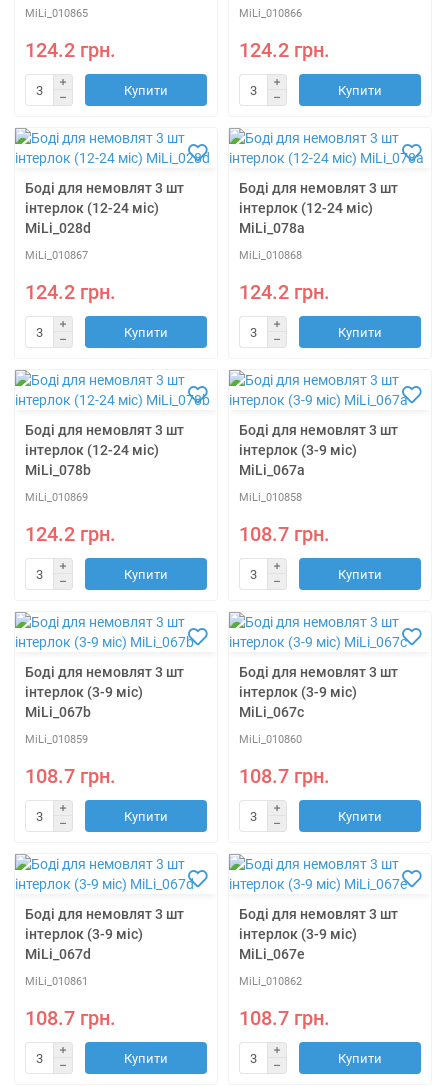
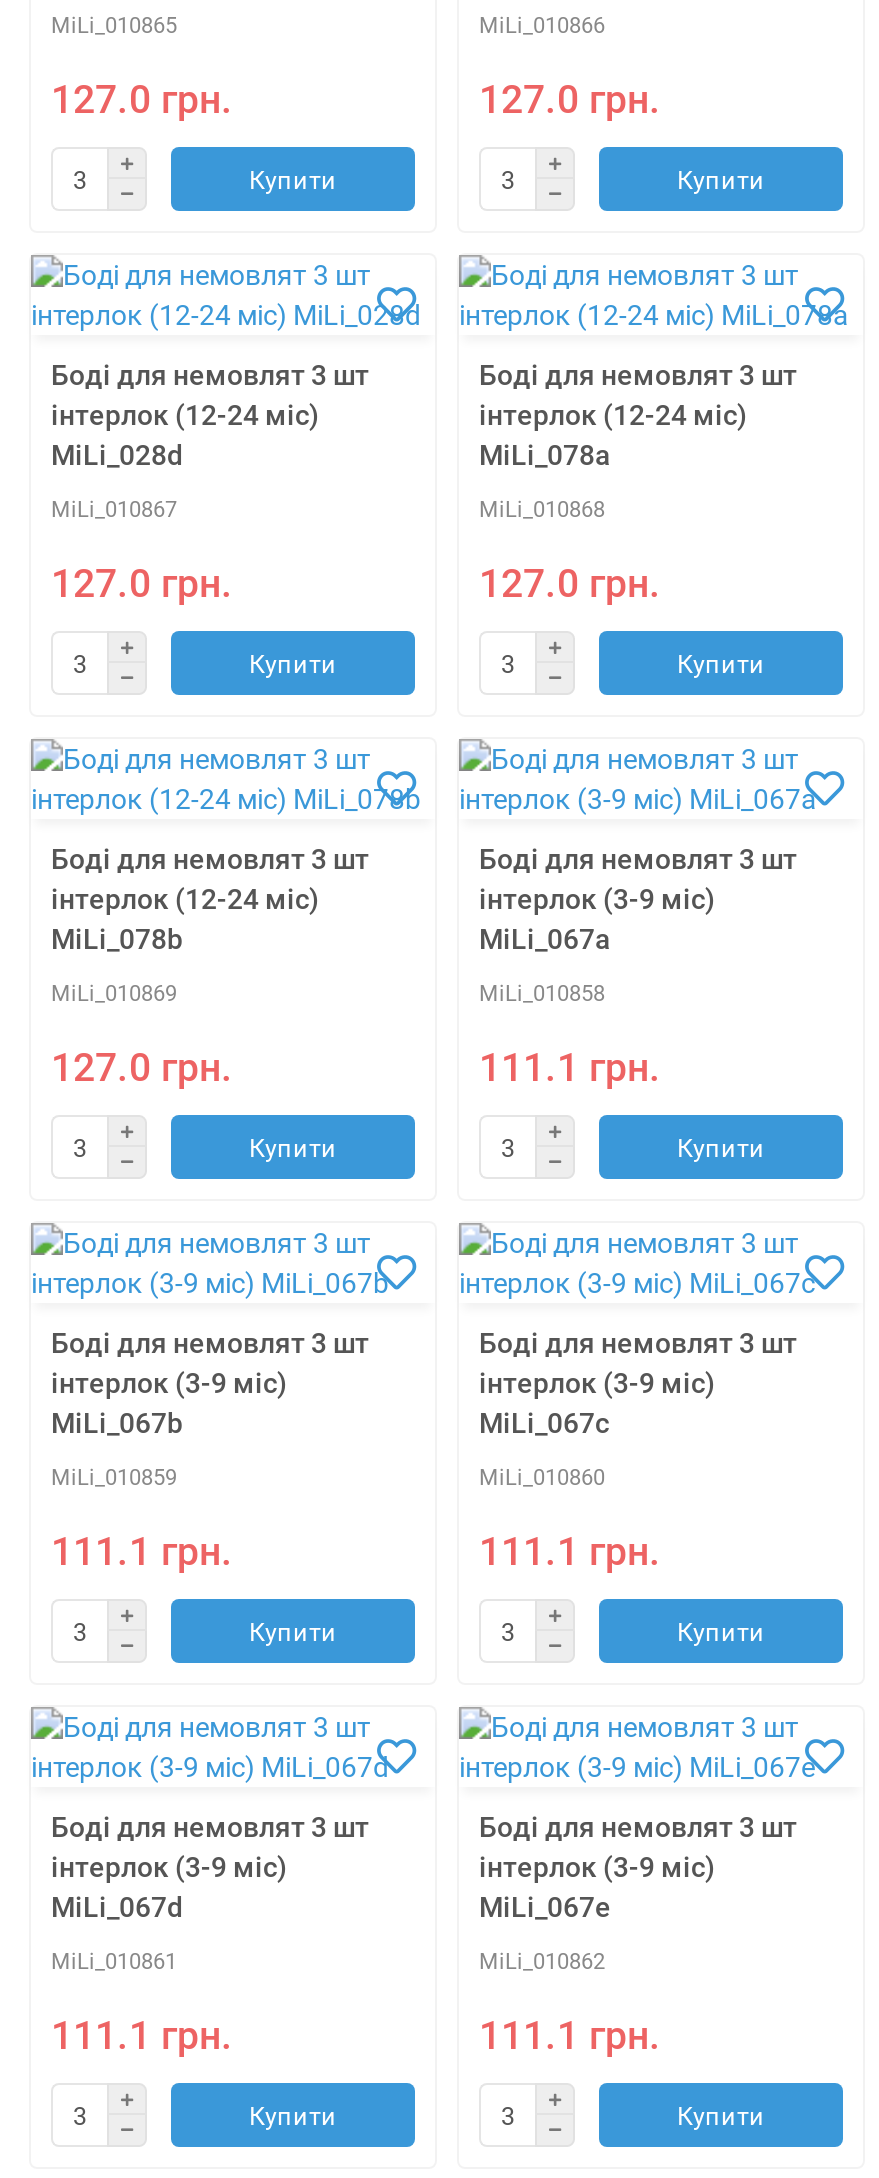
[25,39,116,62] 124.2 грн. -> [51,77,233,123] 127.0 грн.
[239,39,330,62] 124.2 грн. -> [479,77,661,123] 127.0 грн.
[25,281,116,304] 124.2 грн. -> [51,561,233,607] 127.0 грн.
[239,281,330,304] 124.2 грн. -> [479,561,661,607] 127.0 грн.
[25,523,116,546] 124.2 грн. -> [51,1045,233,1091] 127.0 грн.
[239,523,330,546] 108.7 грн. -> [479,1045,661,1091] 111.1 грн.
[25,765,116,788] 108.7 грн. -> [51,1529,233,1575] 111.1 грн.
[239,765,330,788] 108.7 грн. -> [479,1529,661,1575] 111.1 грн.
[25,1007,116,1030] 108.7 грн. -> [51,2013,233,2059] 111.1 грн.
[239,1007,330,1030] 108.7 грн. -> [479,2013,661,2059] 111.1 грн.

